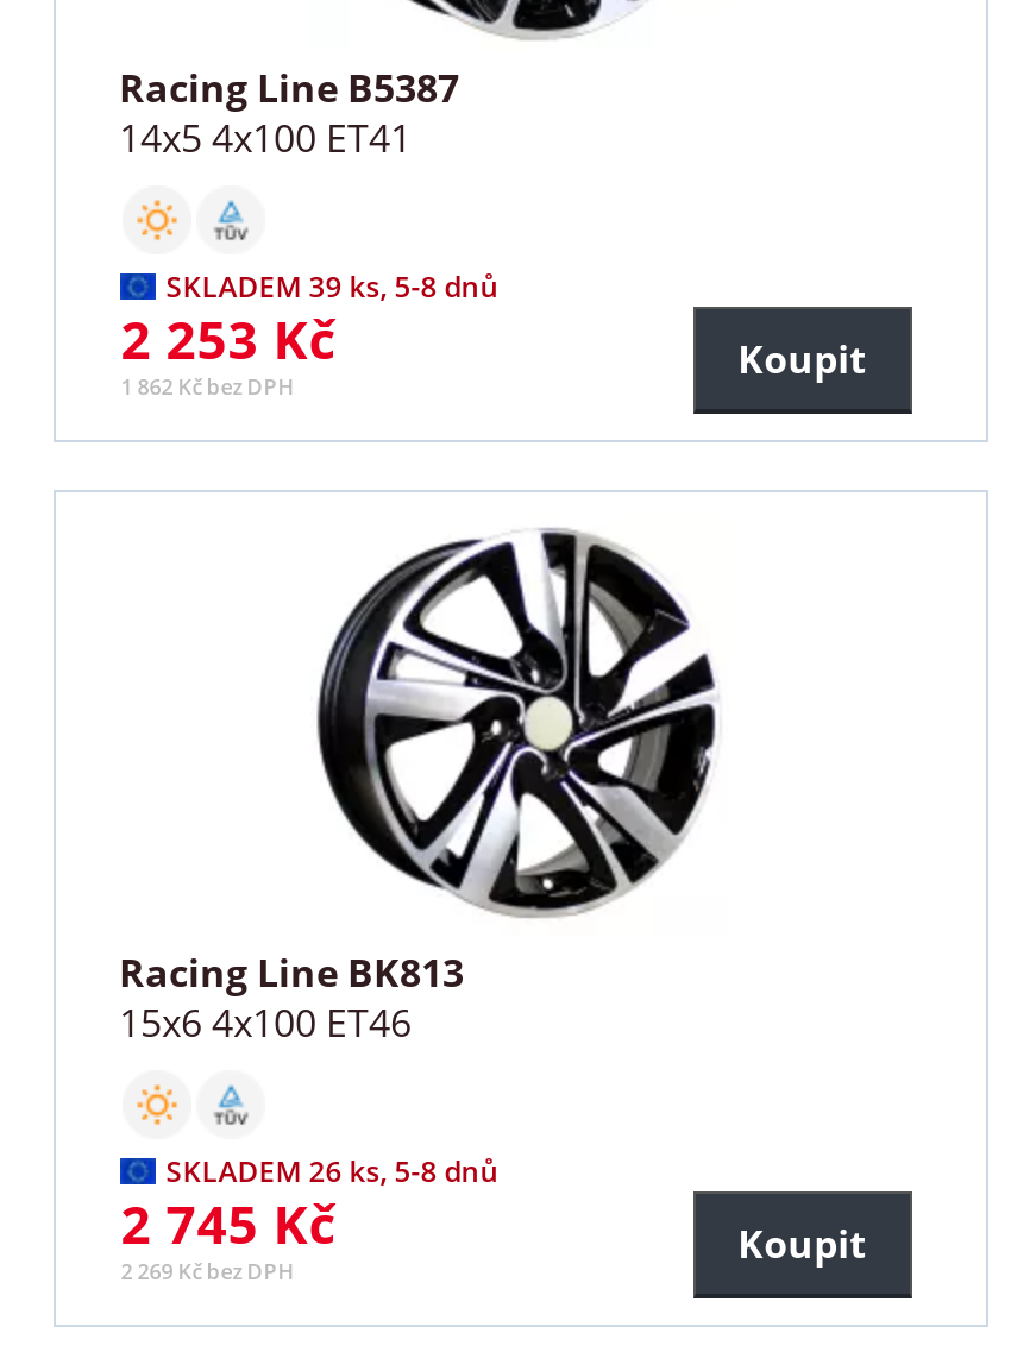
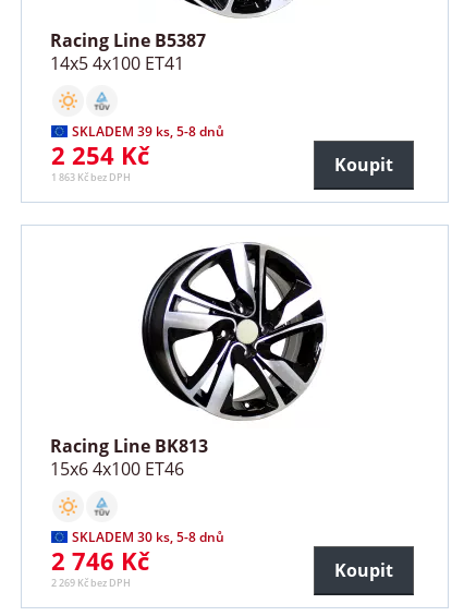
[121,302,335,374] 2 253 Kč -> [51,139,149,171] 2 254 Kč
[121,371,294,402] 1 862 Kč bez DPH -> [51,170,131,184] 1 863 Kč bez DPH
[166,1151,499,1192] SKLADEM 26 ks, 5-8 dnů -> [72,528,225,546] SKLADEM 30 ks, 5-8 dnů
[121,1187,335,1258] 2 745 Kč -> [51,544,149,577] 2 746 Kč

